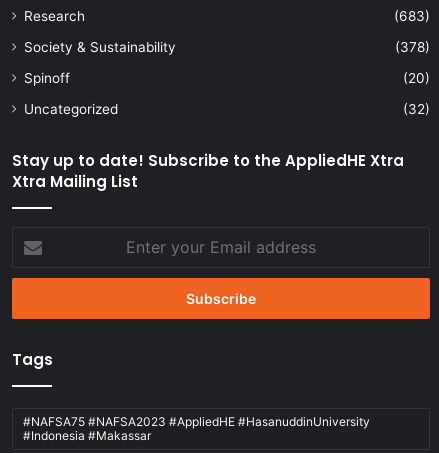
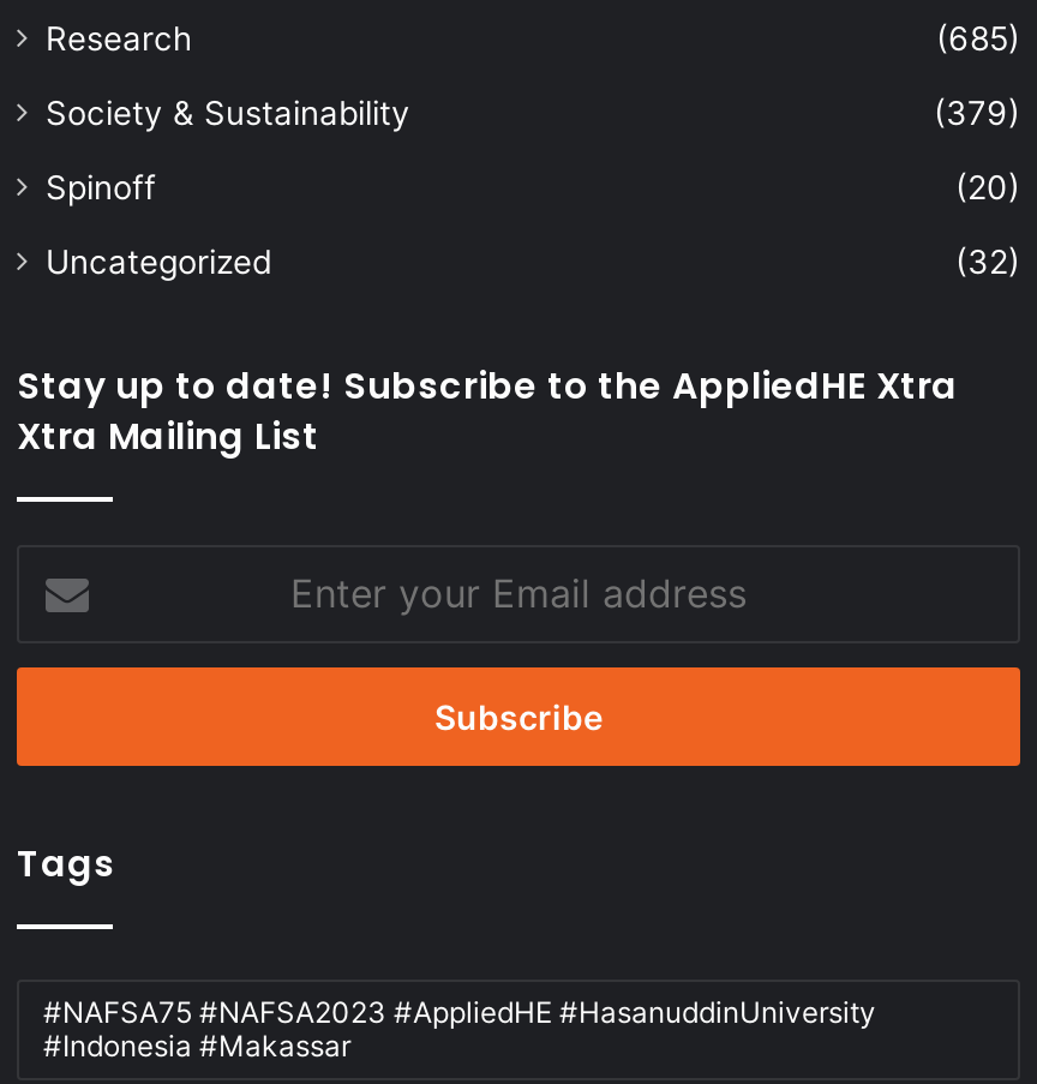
[394,8,430,24] (683) -> [936,18,1020,57] (685)
[395,39,430,55] (378) -> [934,93,1020,131] (379)

